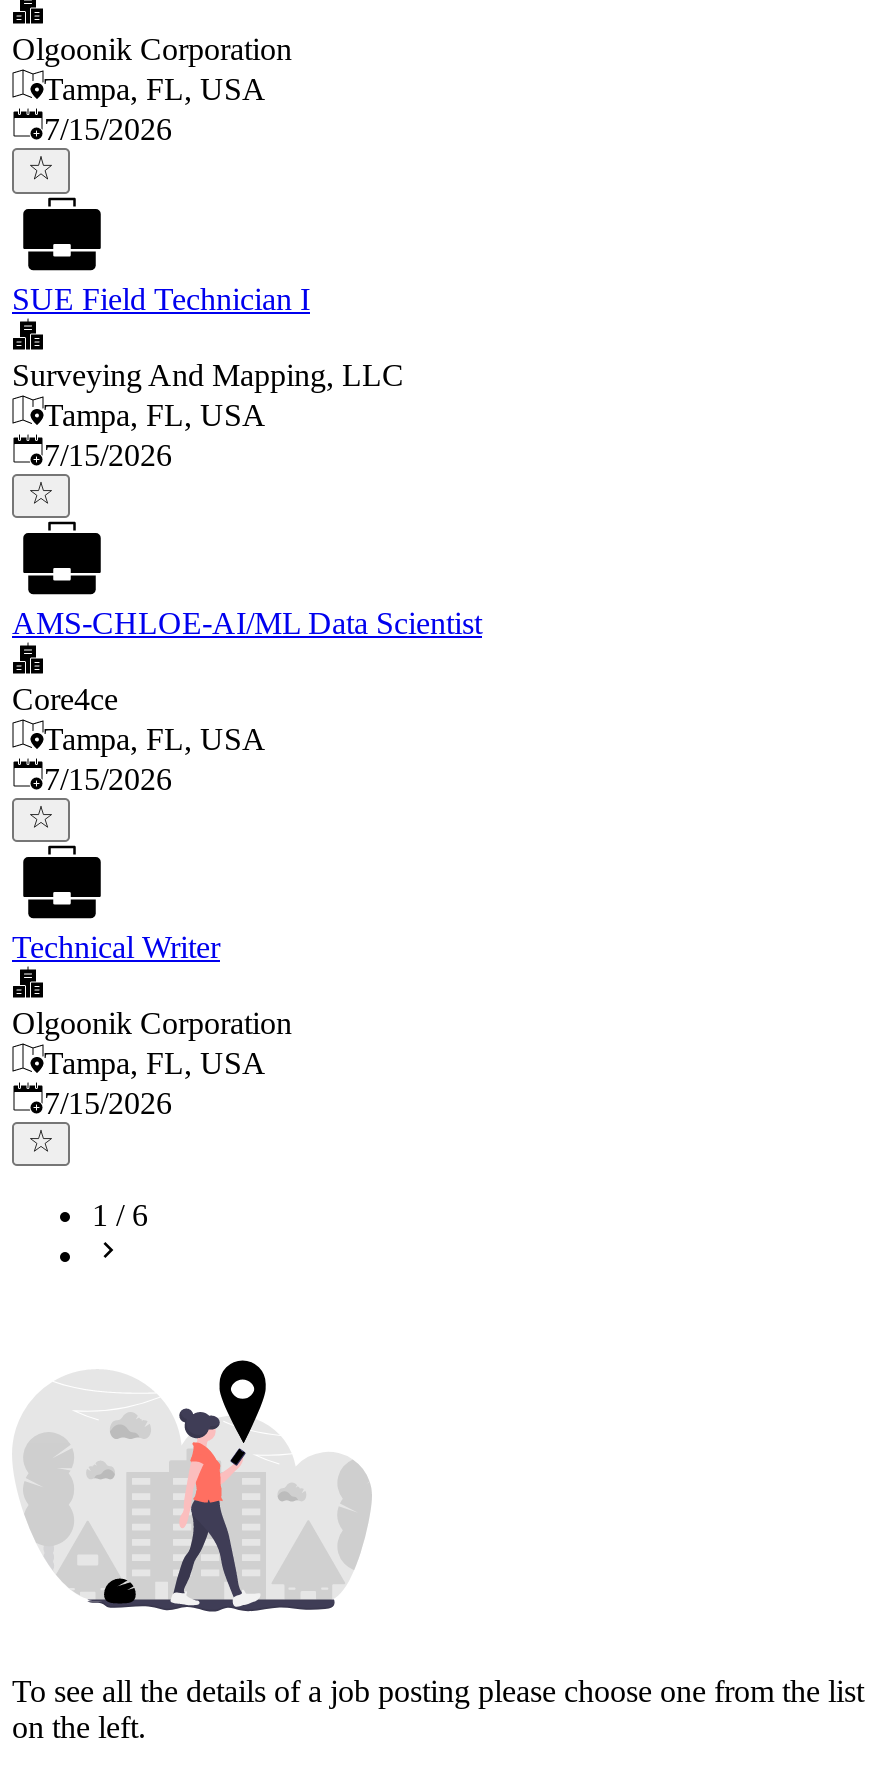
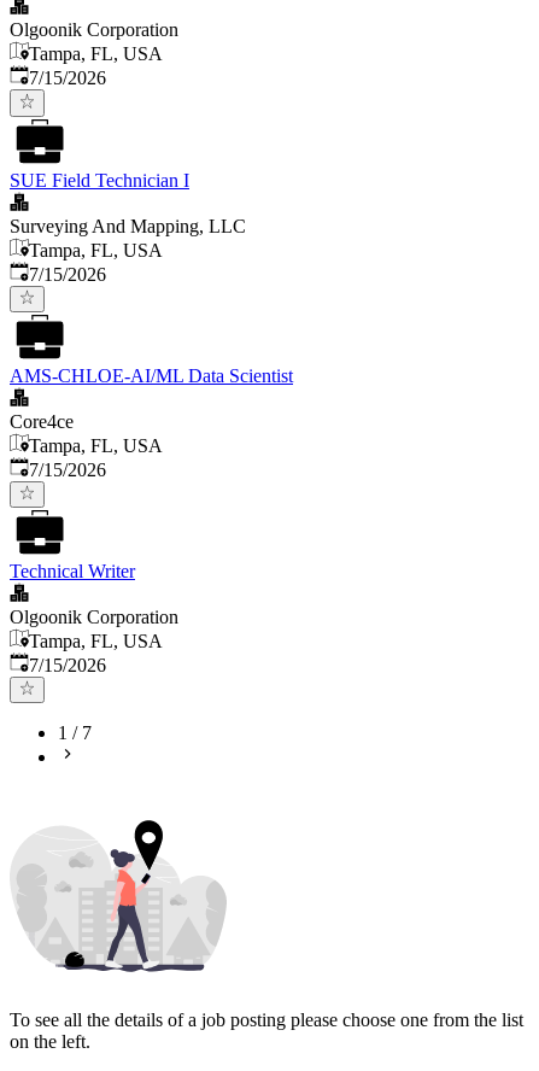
[92,1199,148,1233] 1 / 6 -> [58,723,92,744] 1 / 7

